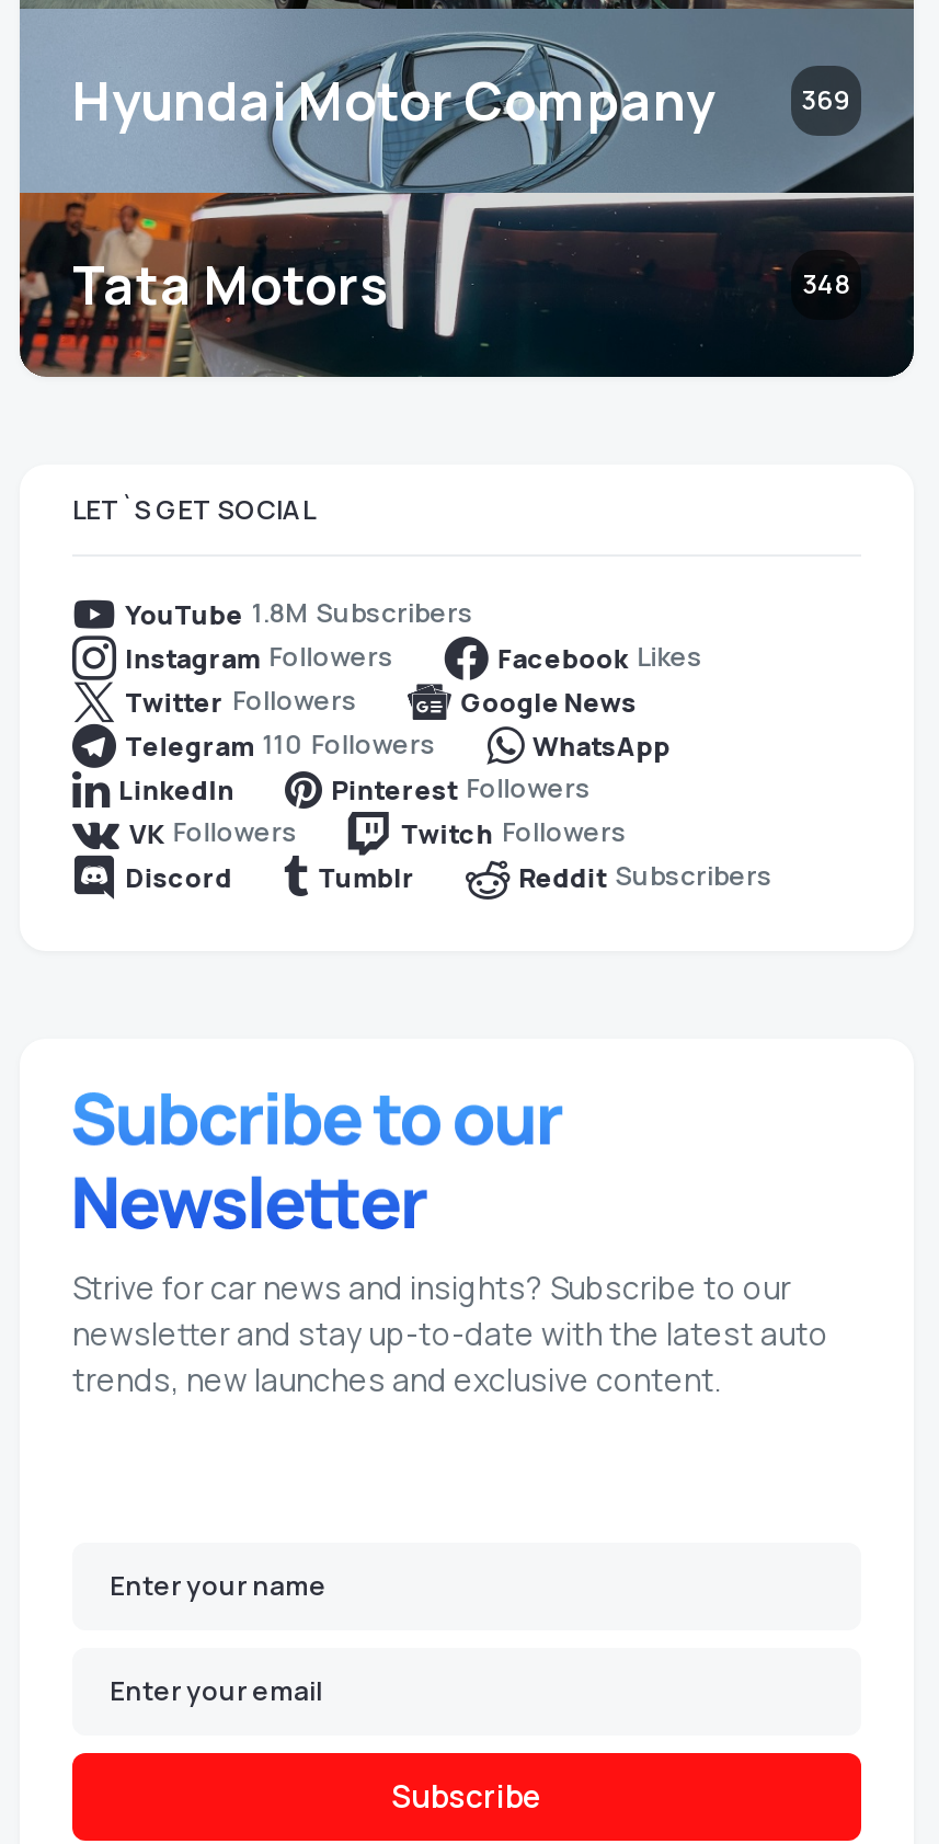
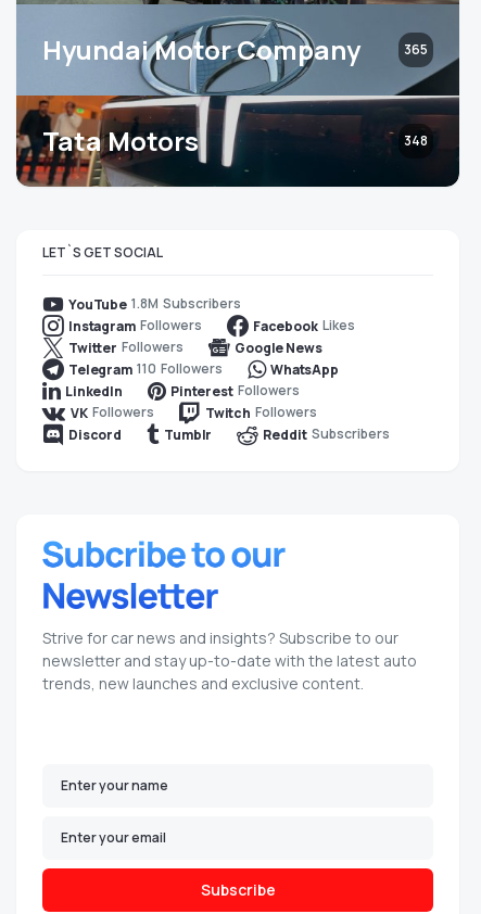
[801,81,851,118] 369 -> [404,40,428,59] 365

